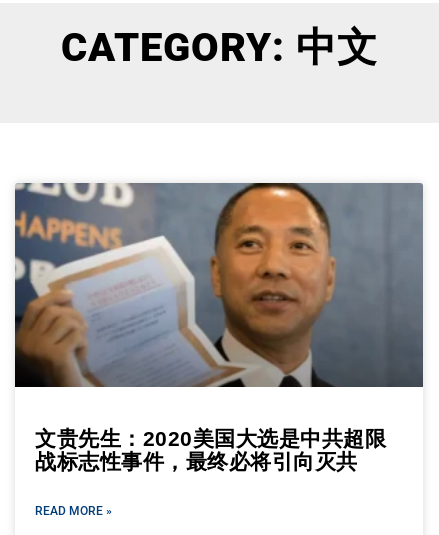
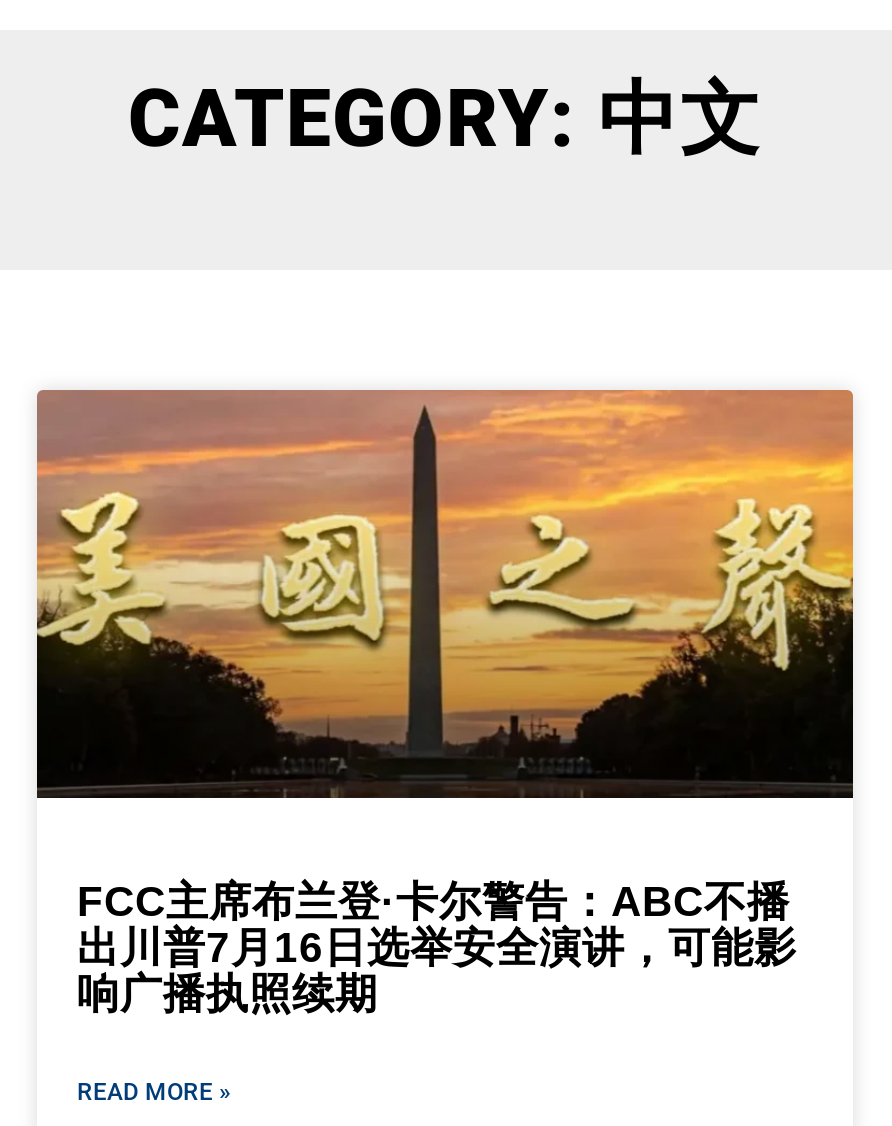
[14,182,424,473] [image] | 文贵先生：2020美国大选是中共超限 | 战标志性事件，最终必将引向灭共 -> [35,389,855,1017] [image] | FCC主席布兰登·卡尔警告：ABC不播 | 出川普7月16日选举安全演讲，可能影 | 响广播执照续期

